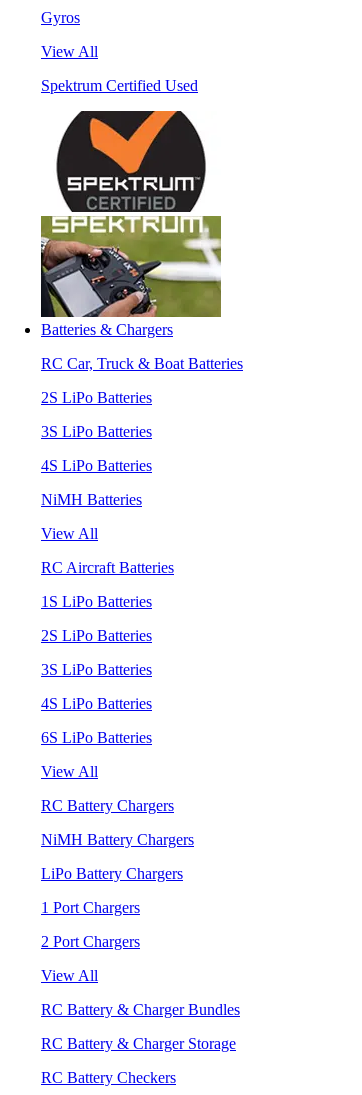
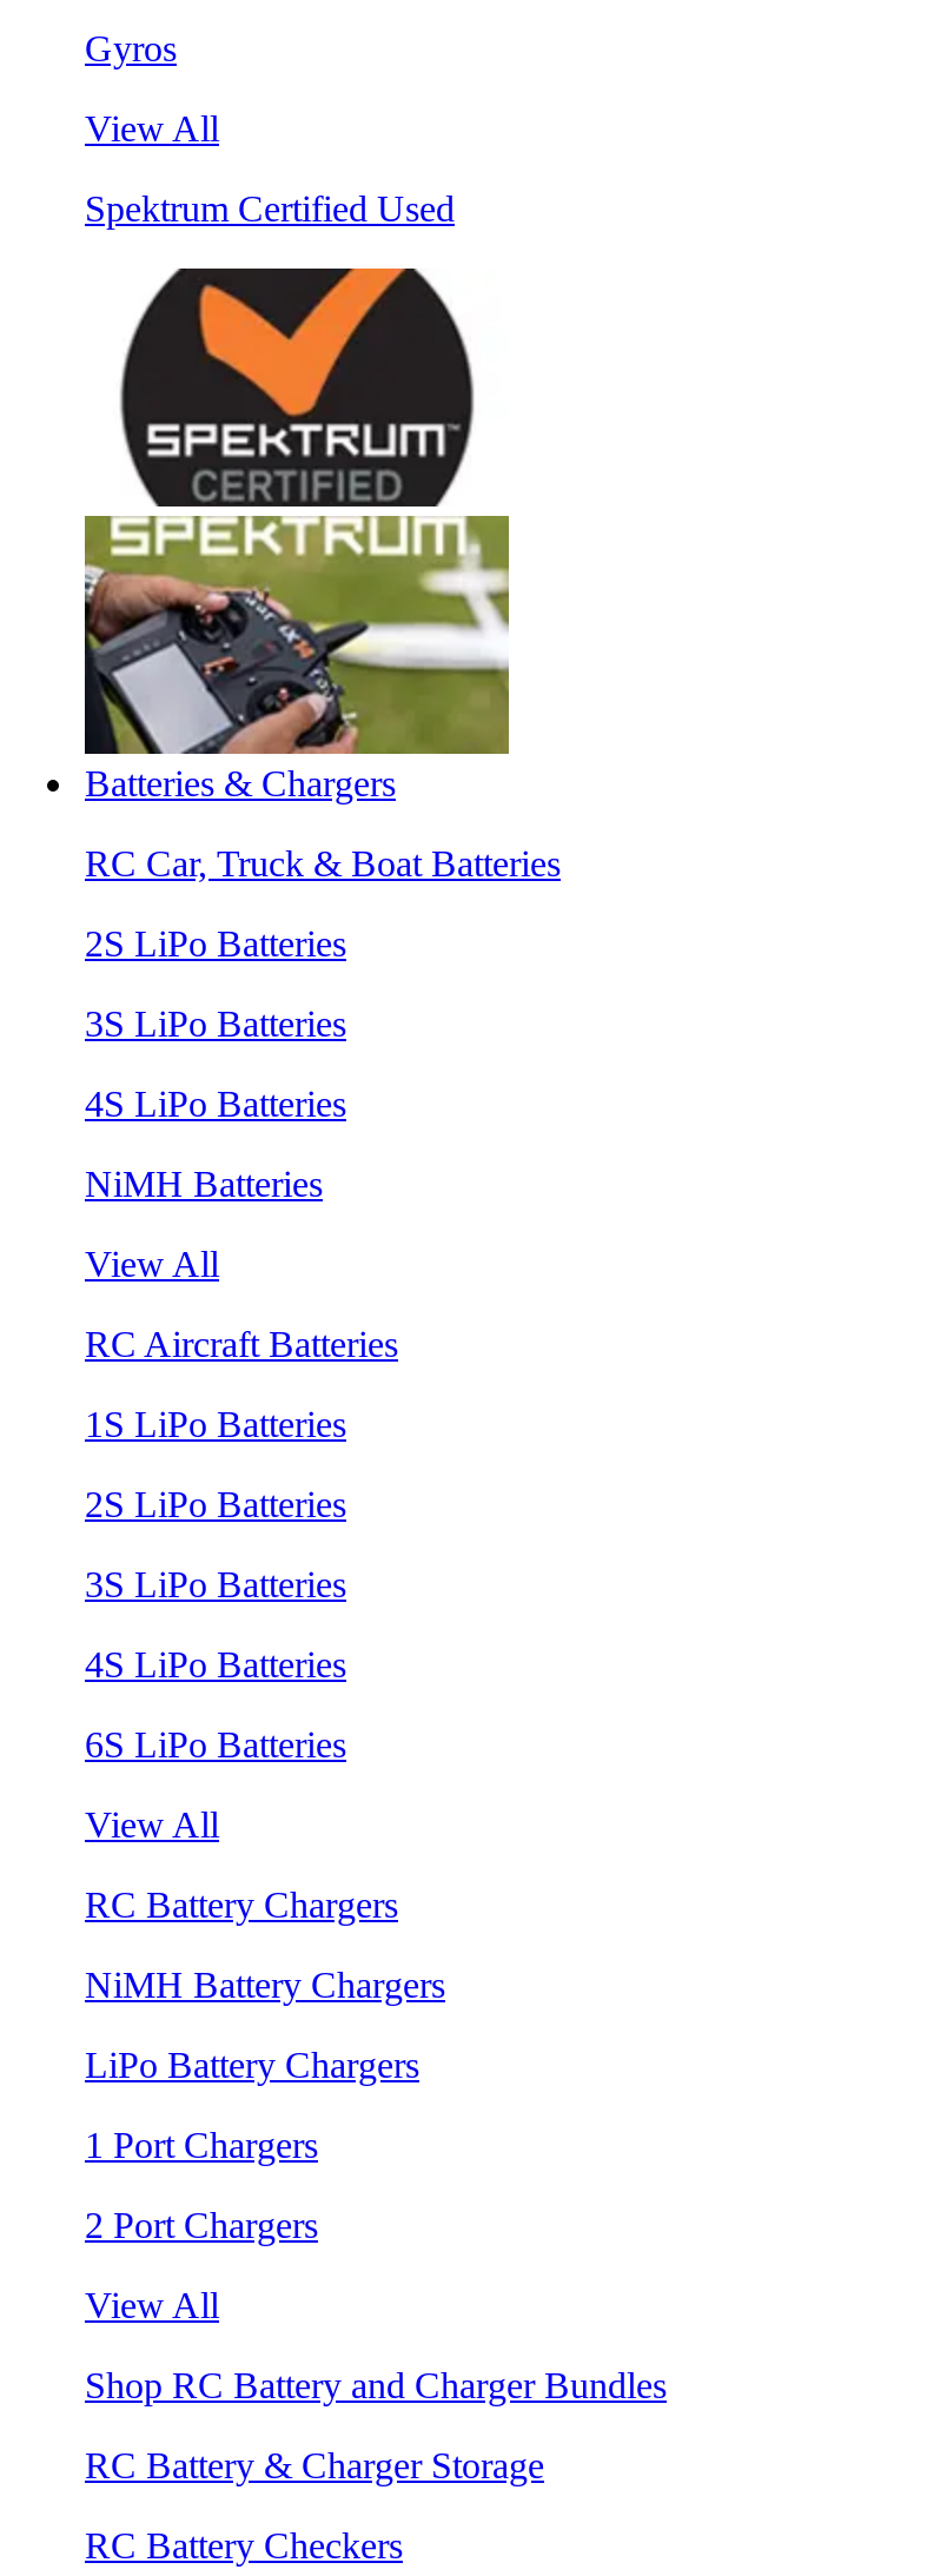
[41,1001,240,1018] RC Battery & Charger Bundles -> [85,2365,667,2405] Shop RC Battery and Charger Bundles

